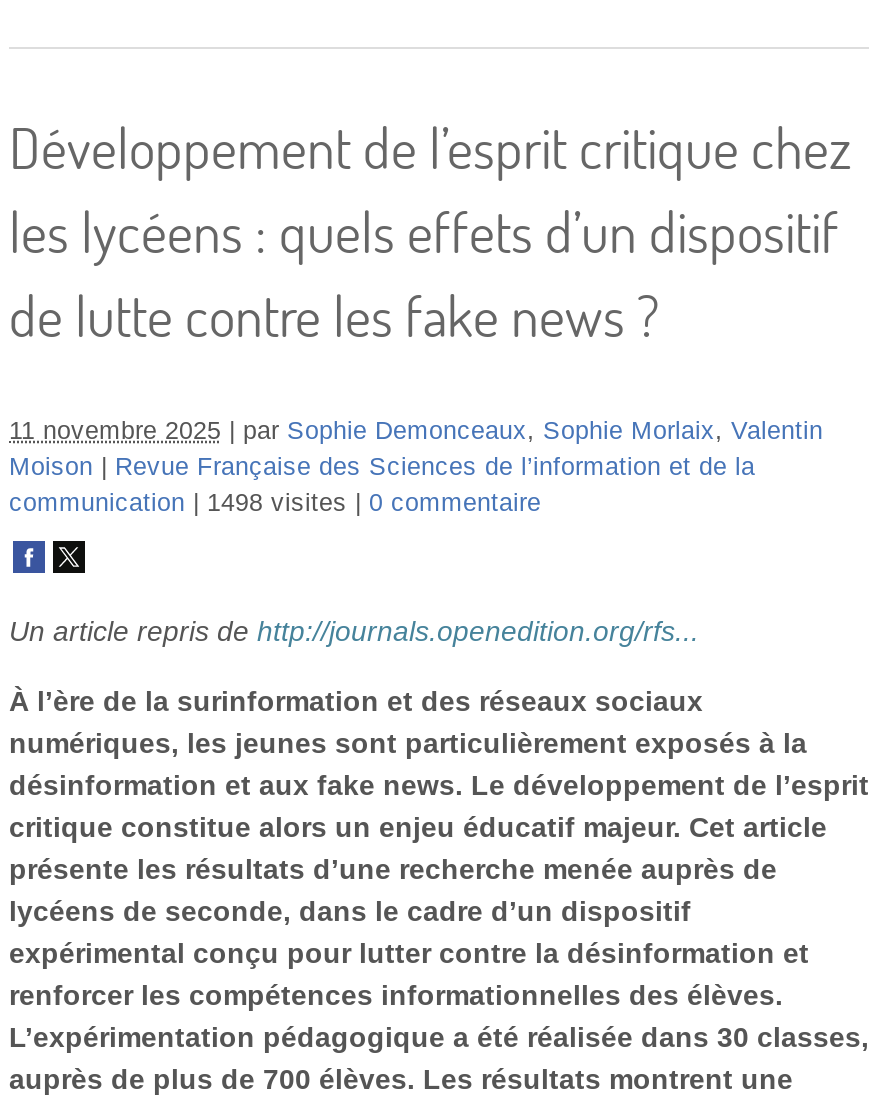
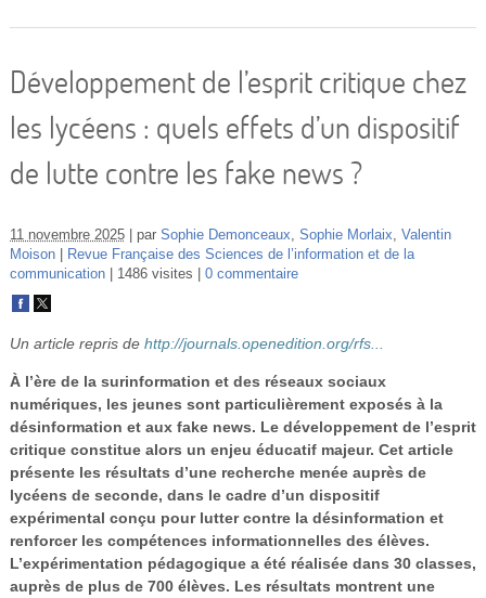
[207,488,347,516] 1498 visites -> [117,266,193,281] 1486 visites

